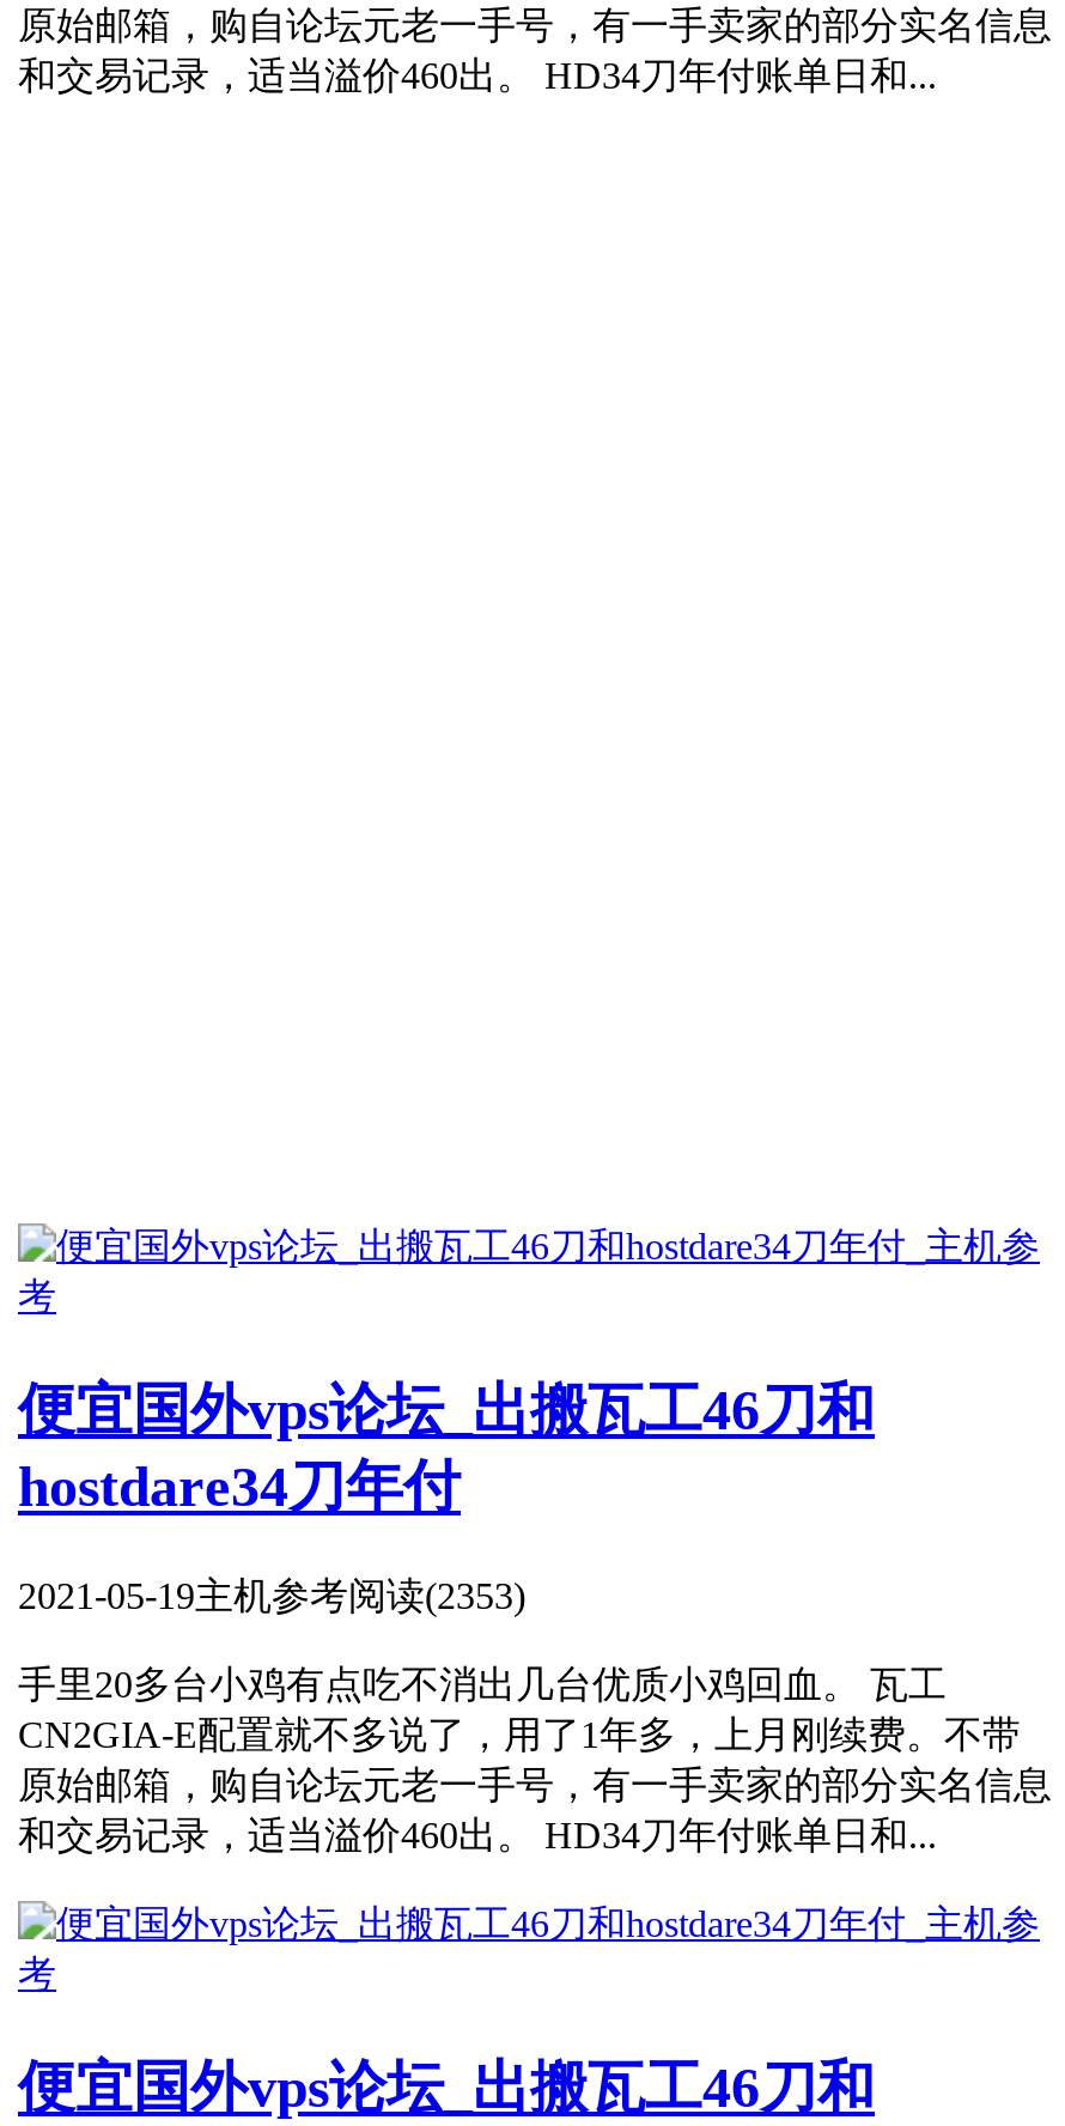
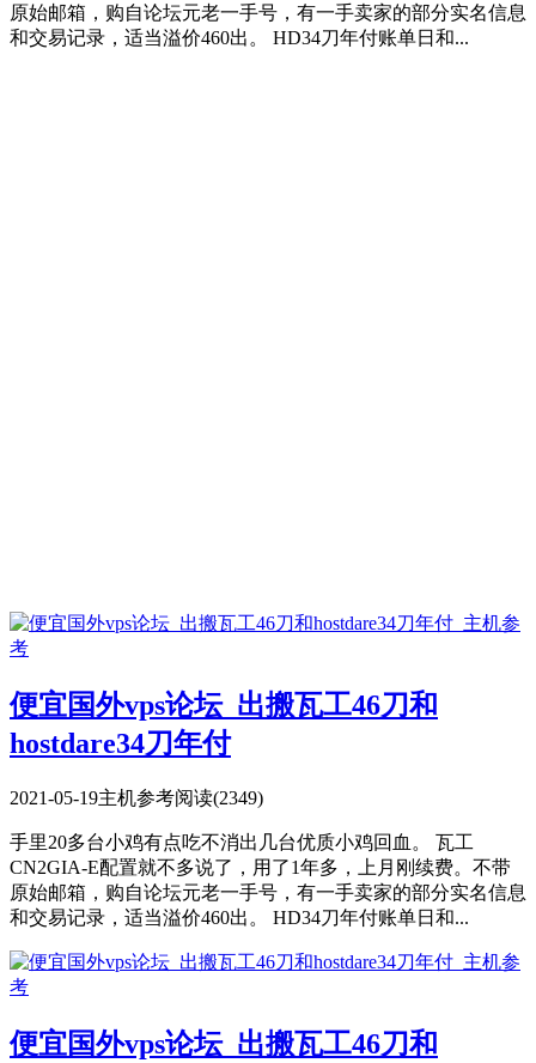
[18,1576,525,1616] 2021-05-19主机参考阅读(2353) -> [10,788,263,808] 2021-05-19主机参考阅读(2349)

